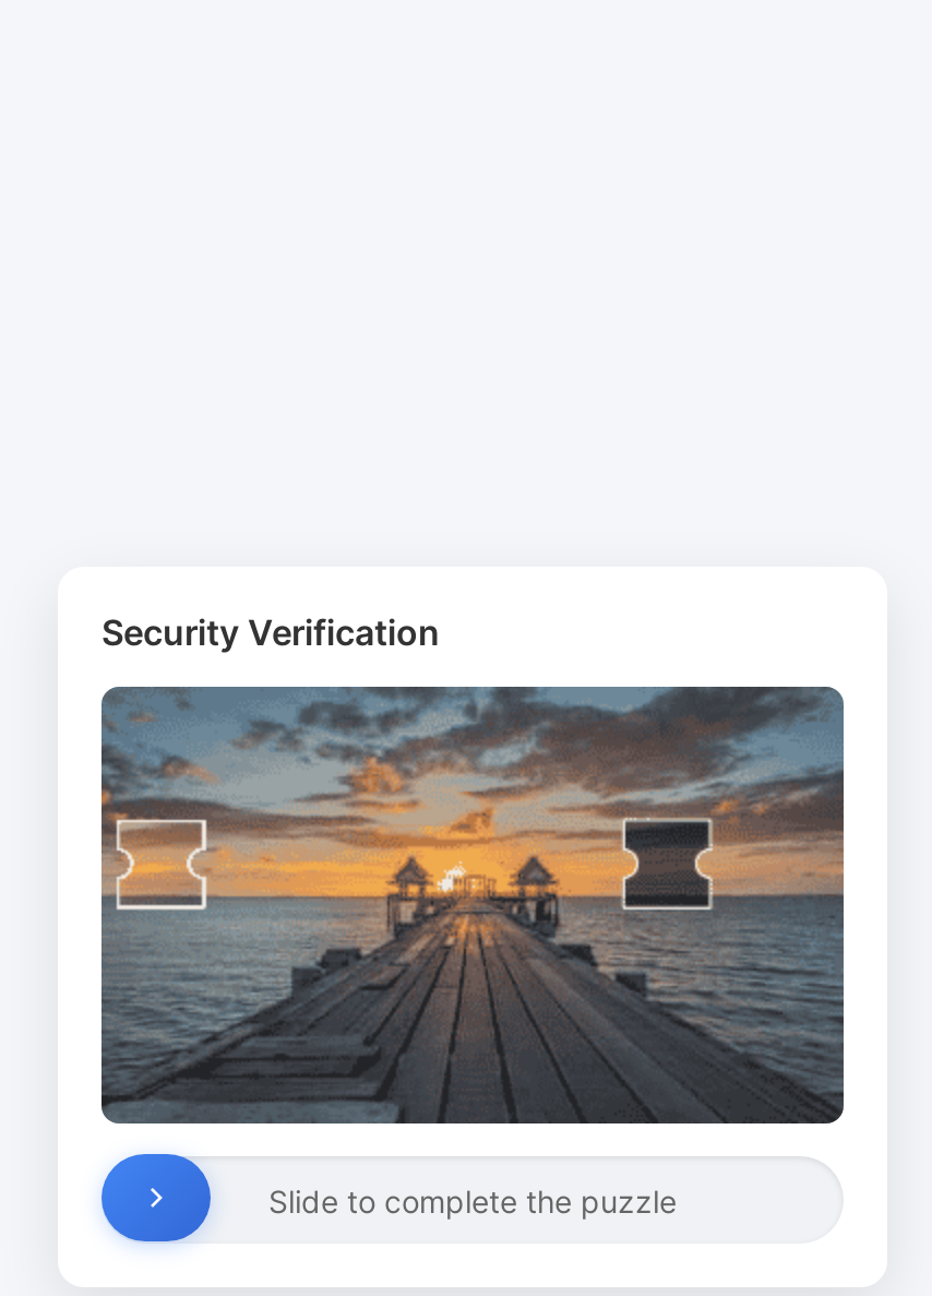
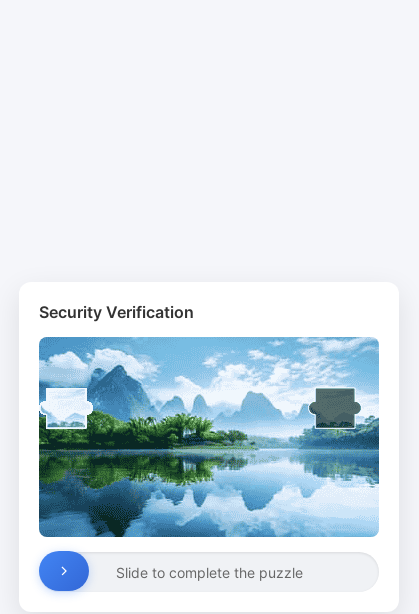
[99,685,846,1126] [image] -> [38,336,380,538] [image]

